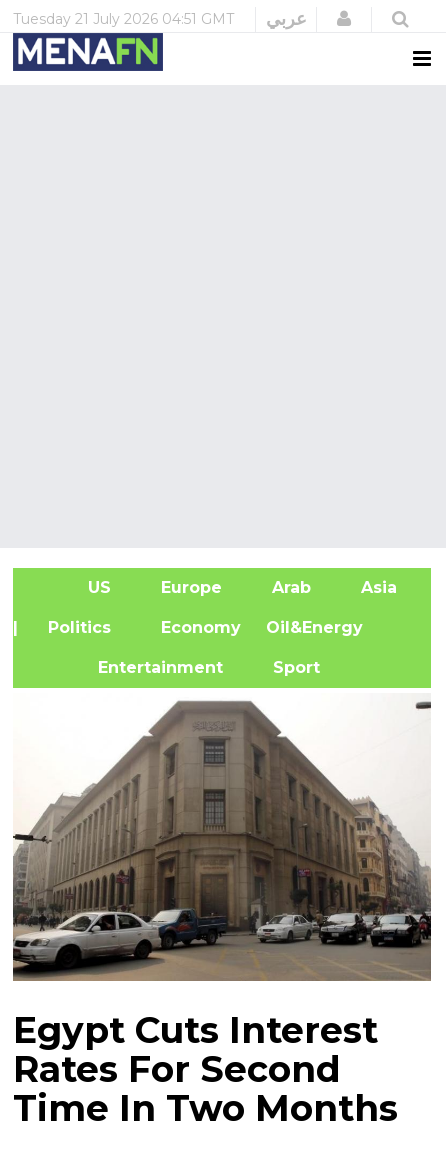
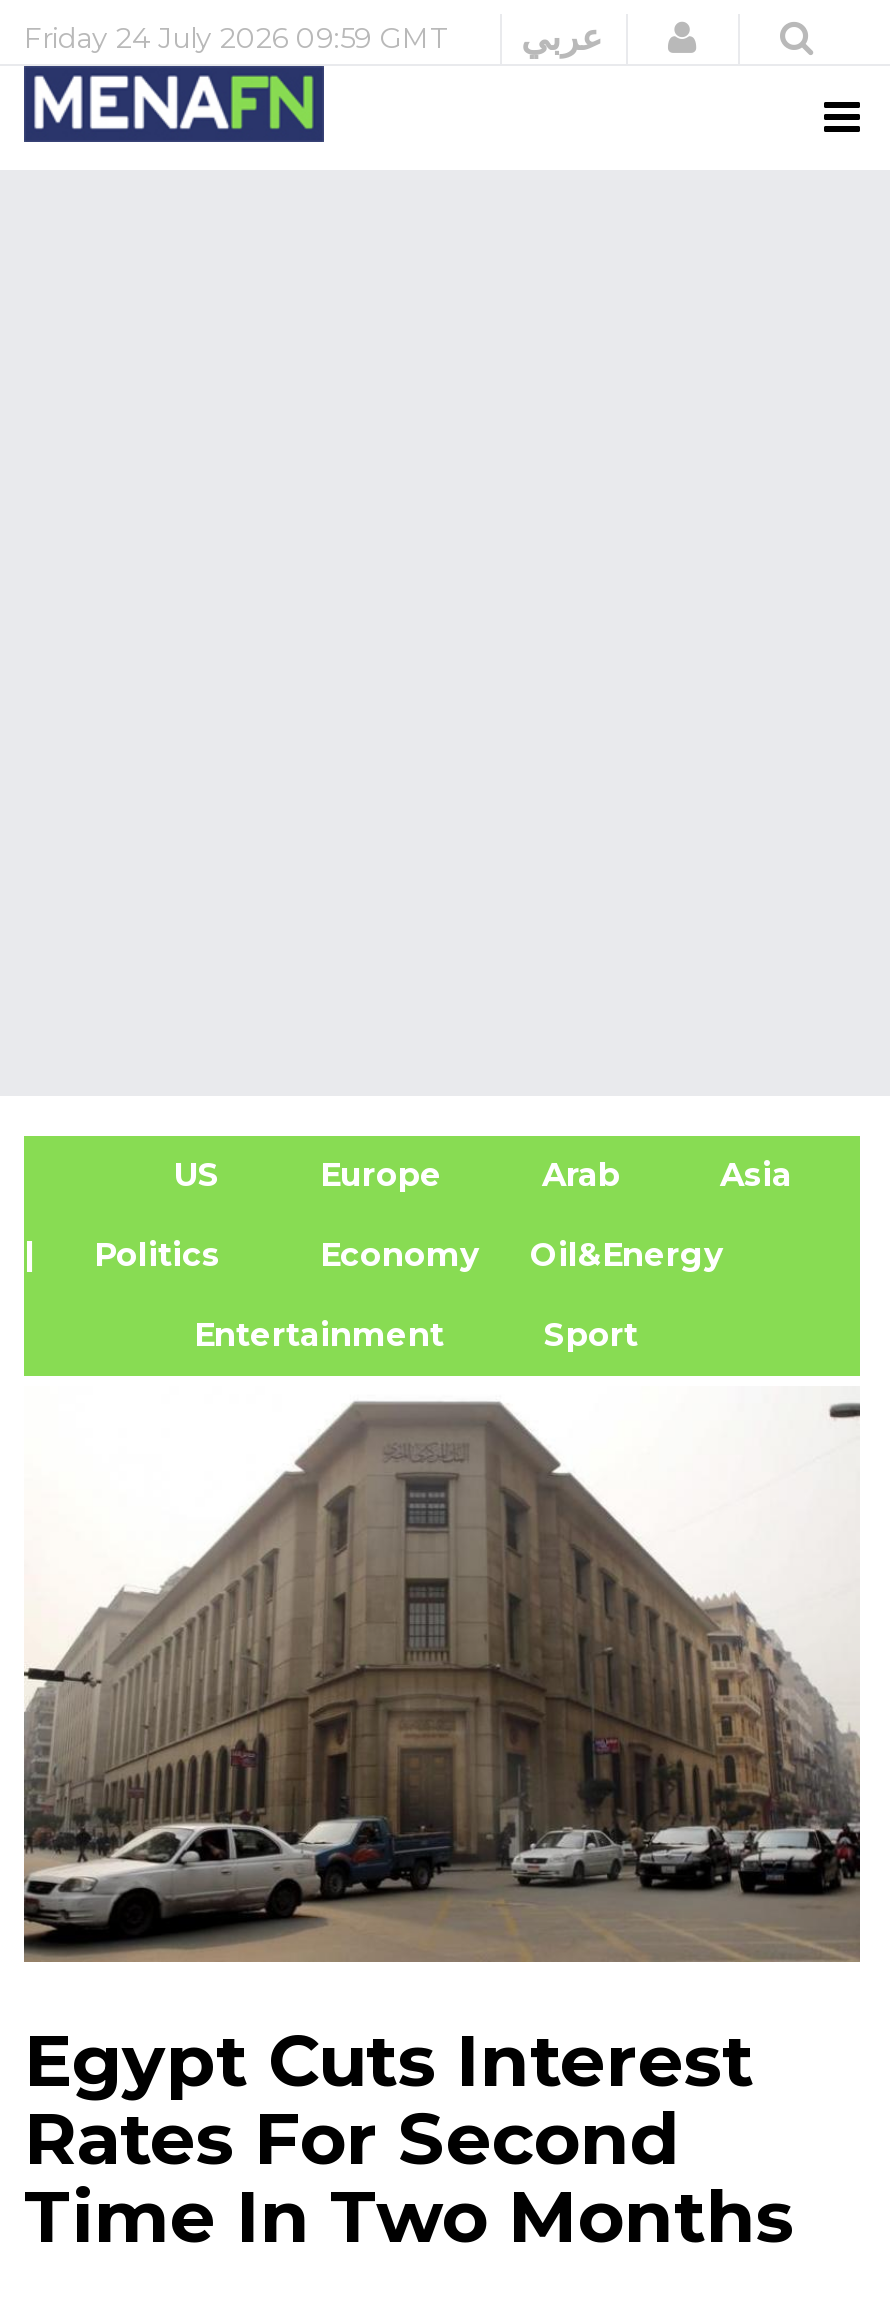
[13,10,234,28] Tuesday 21 July 2026 04:51 GMT -> [24,20,446,56] Friday 24 July 2026 09:59 GMT

